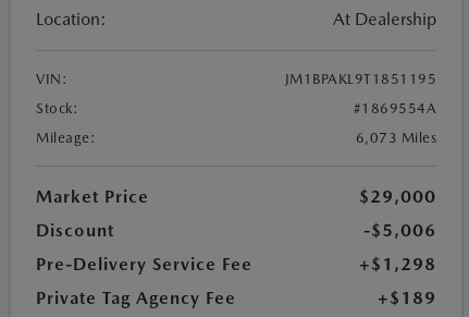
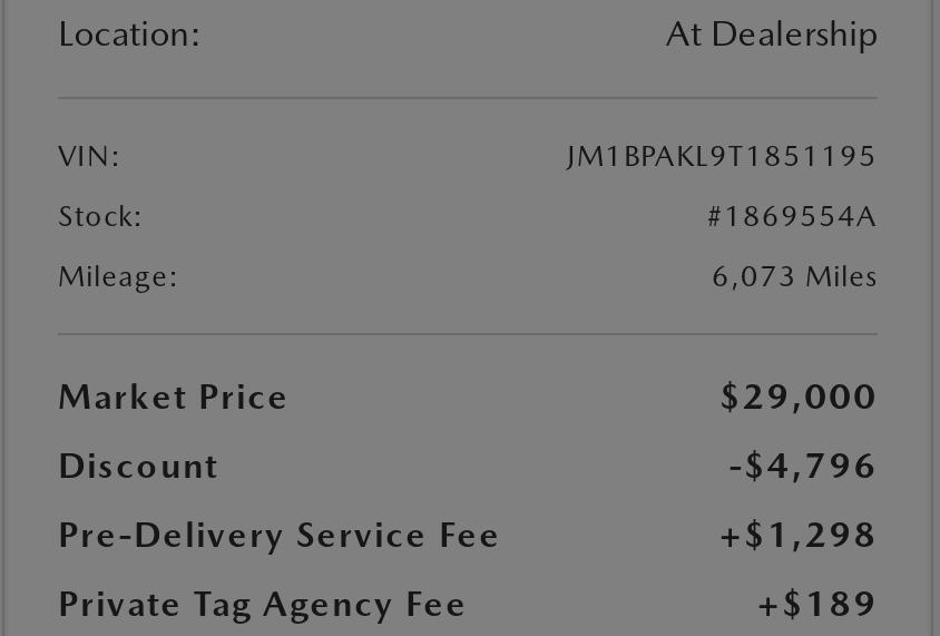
[363,220,436,241] -$5,006 -> [728,444,878,486] -$4,796

